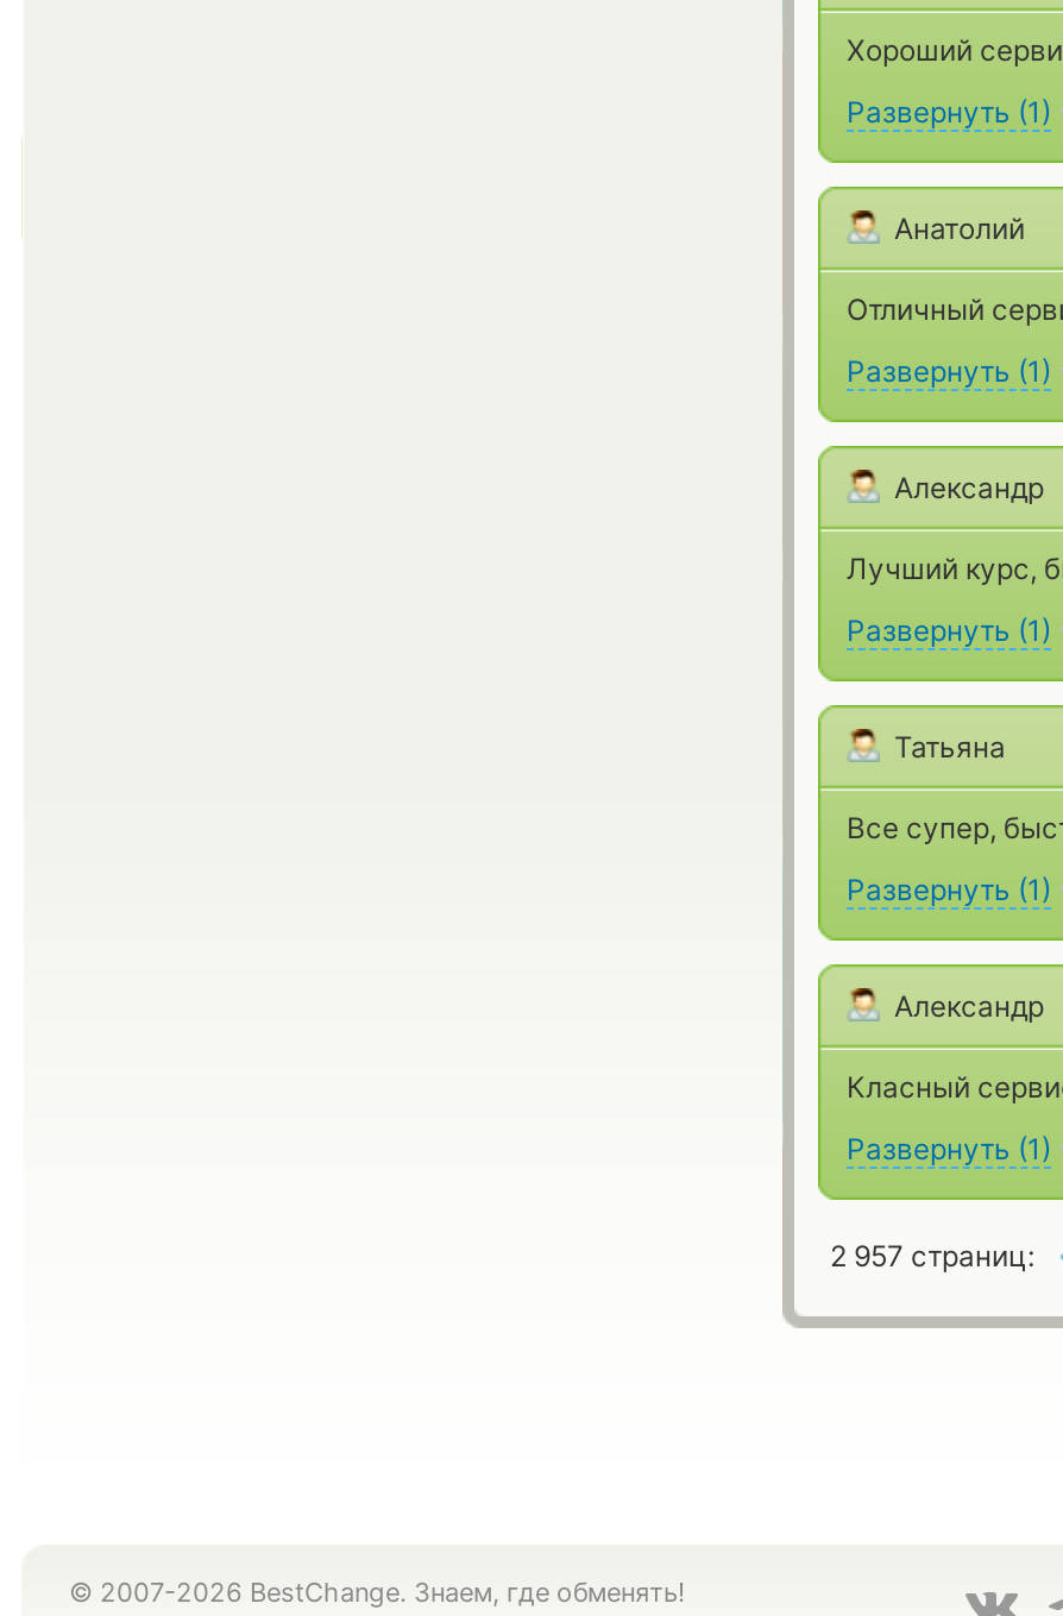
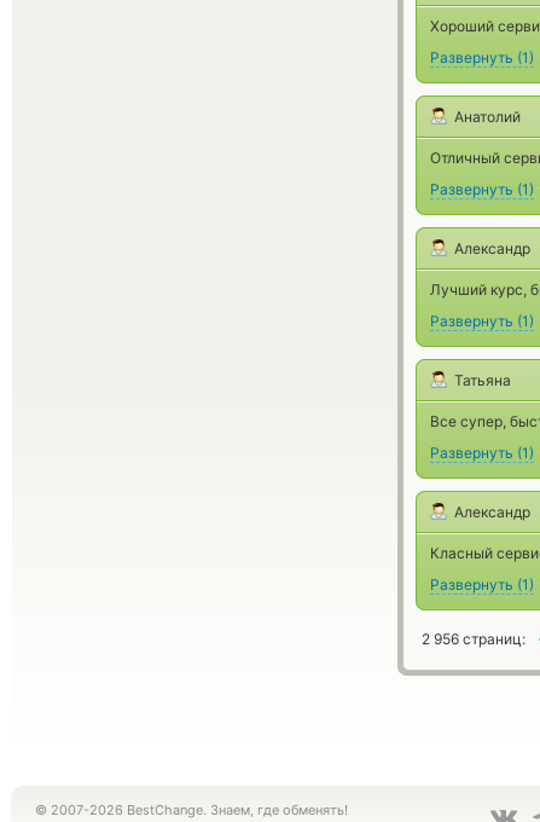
[830,1238,1042,1274] 2 957 страниц: -> [422,630,529,648] 2 956 страниц:

